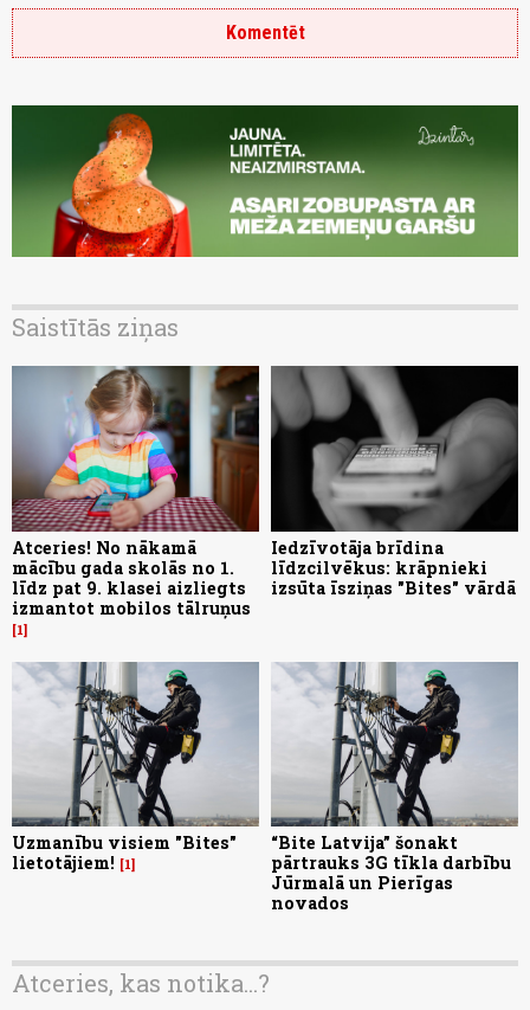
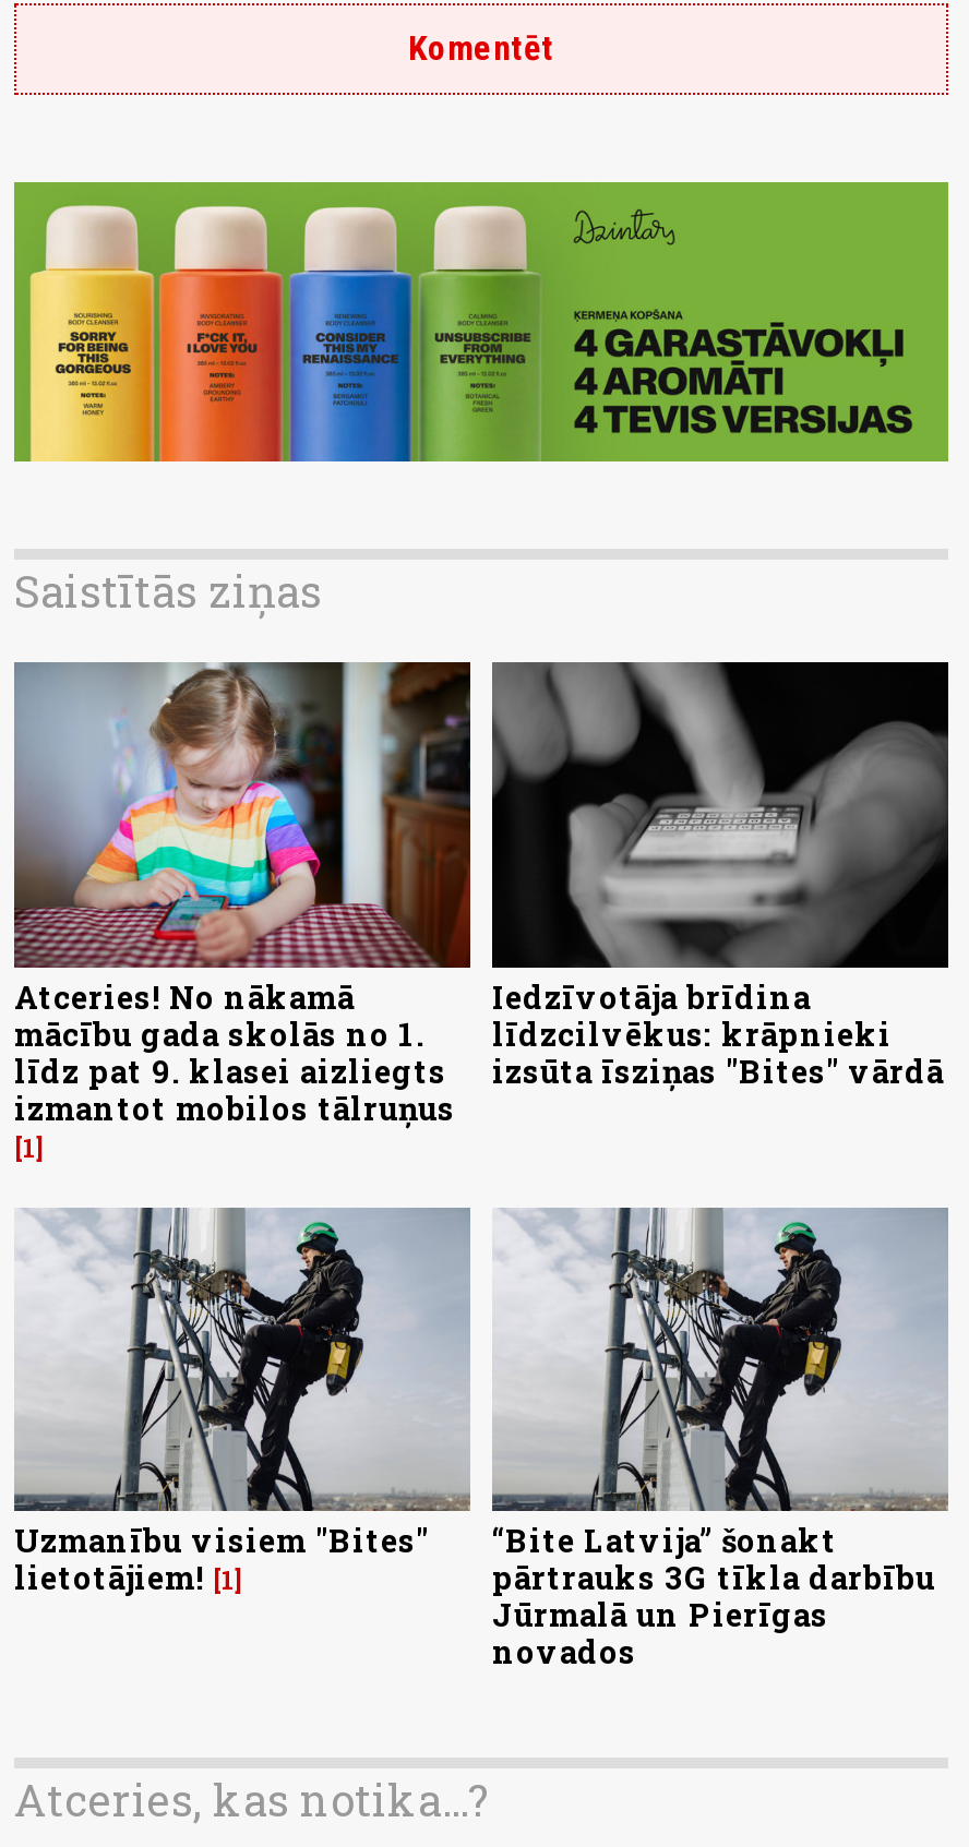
[12,104,518,258] [image] -> [12,180,950,464] [image]

